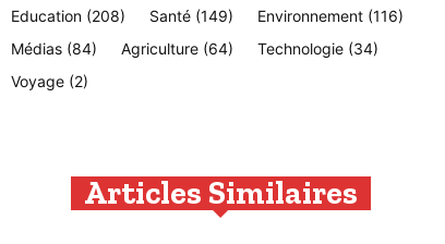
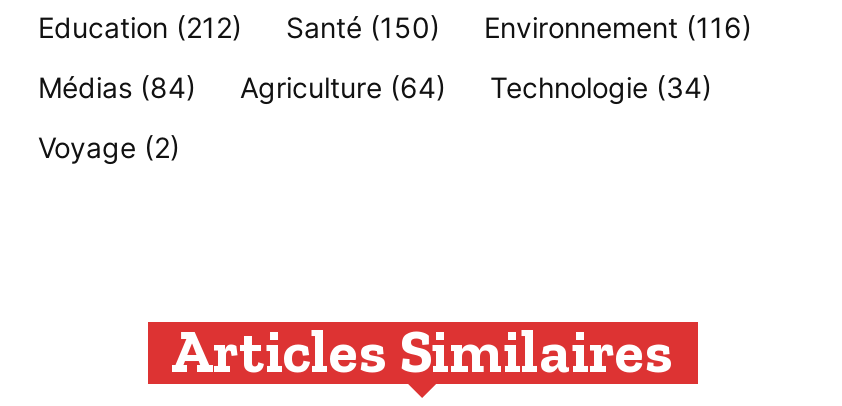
[11,7,125,25] Education (208) -> [38,10,242,44] Education (212)
[149,7,233,25] Santé (149) -> [286,10,440,44] Santé (150)

